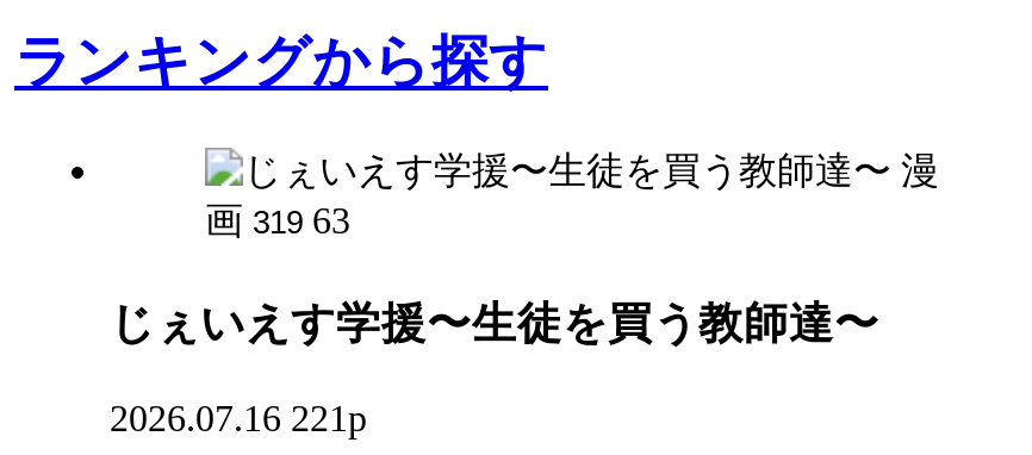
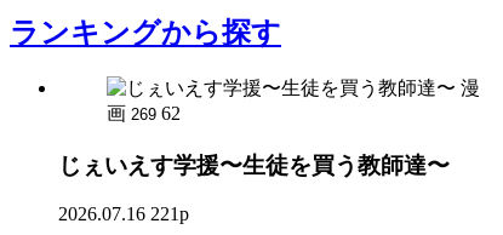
[205,200,350,241] 画 319 63 -> [107,103,181,124] 画 269 62

